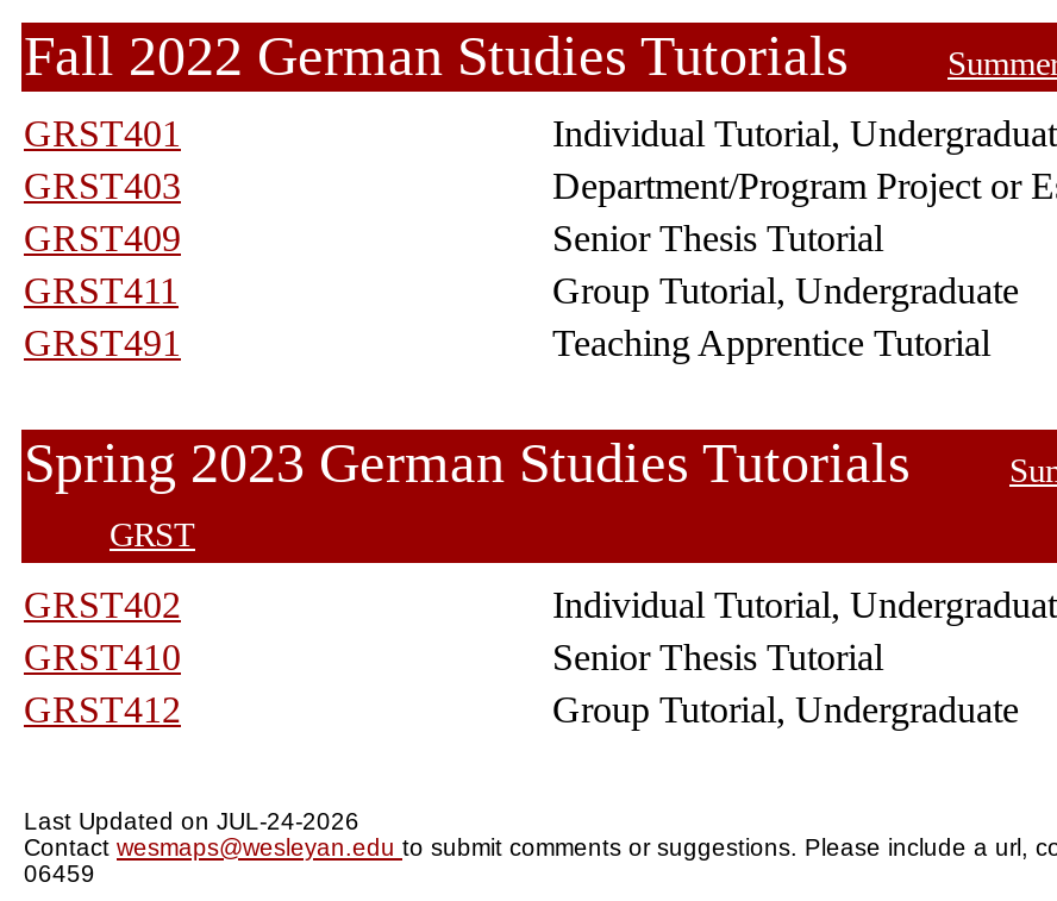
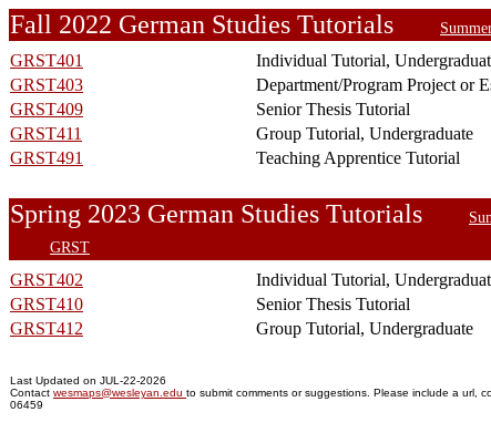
[24,808,359,834] Last Updated on JUL-24-2026 -> [10,374,166,387] Last Updated on JUL-22-2026

